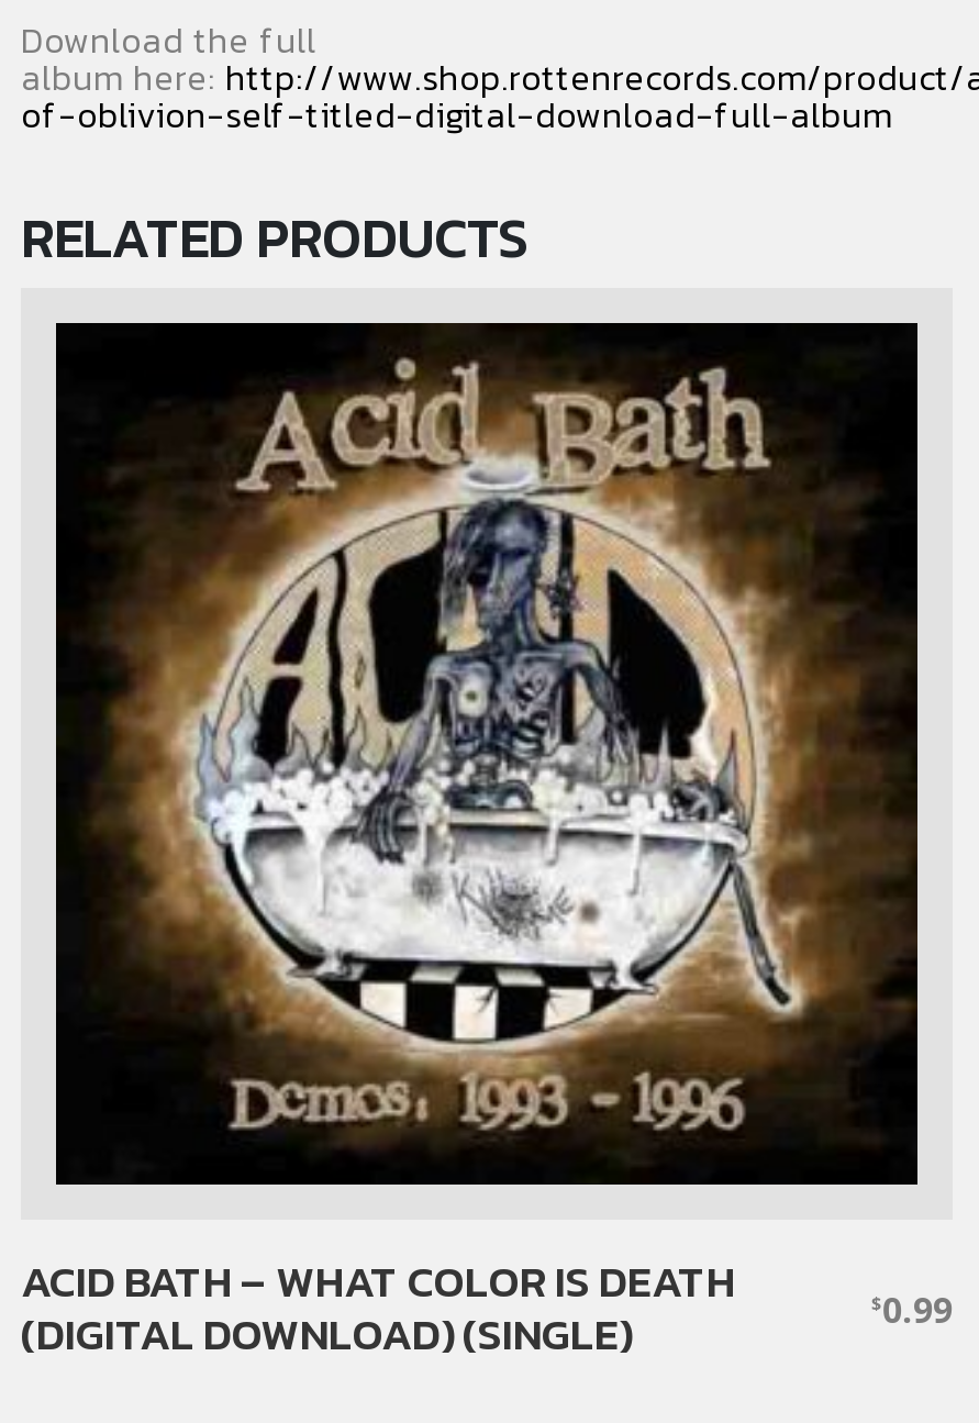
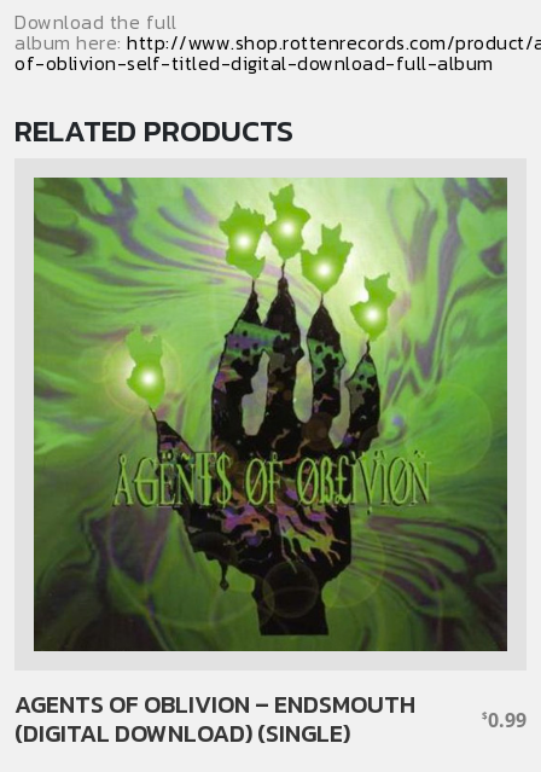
[21,321,920,1314] [image] | ACID BATH – WHAT COLOR IS DEATH -> [14,176,508,722] [image] | AGENTS OF OBLIVION – ENDSMOUTH

